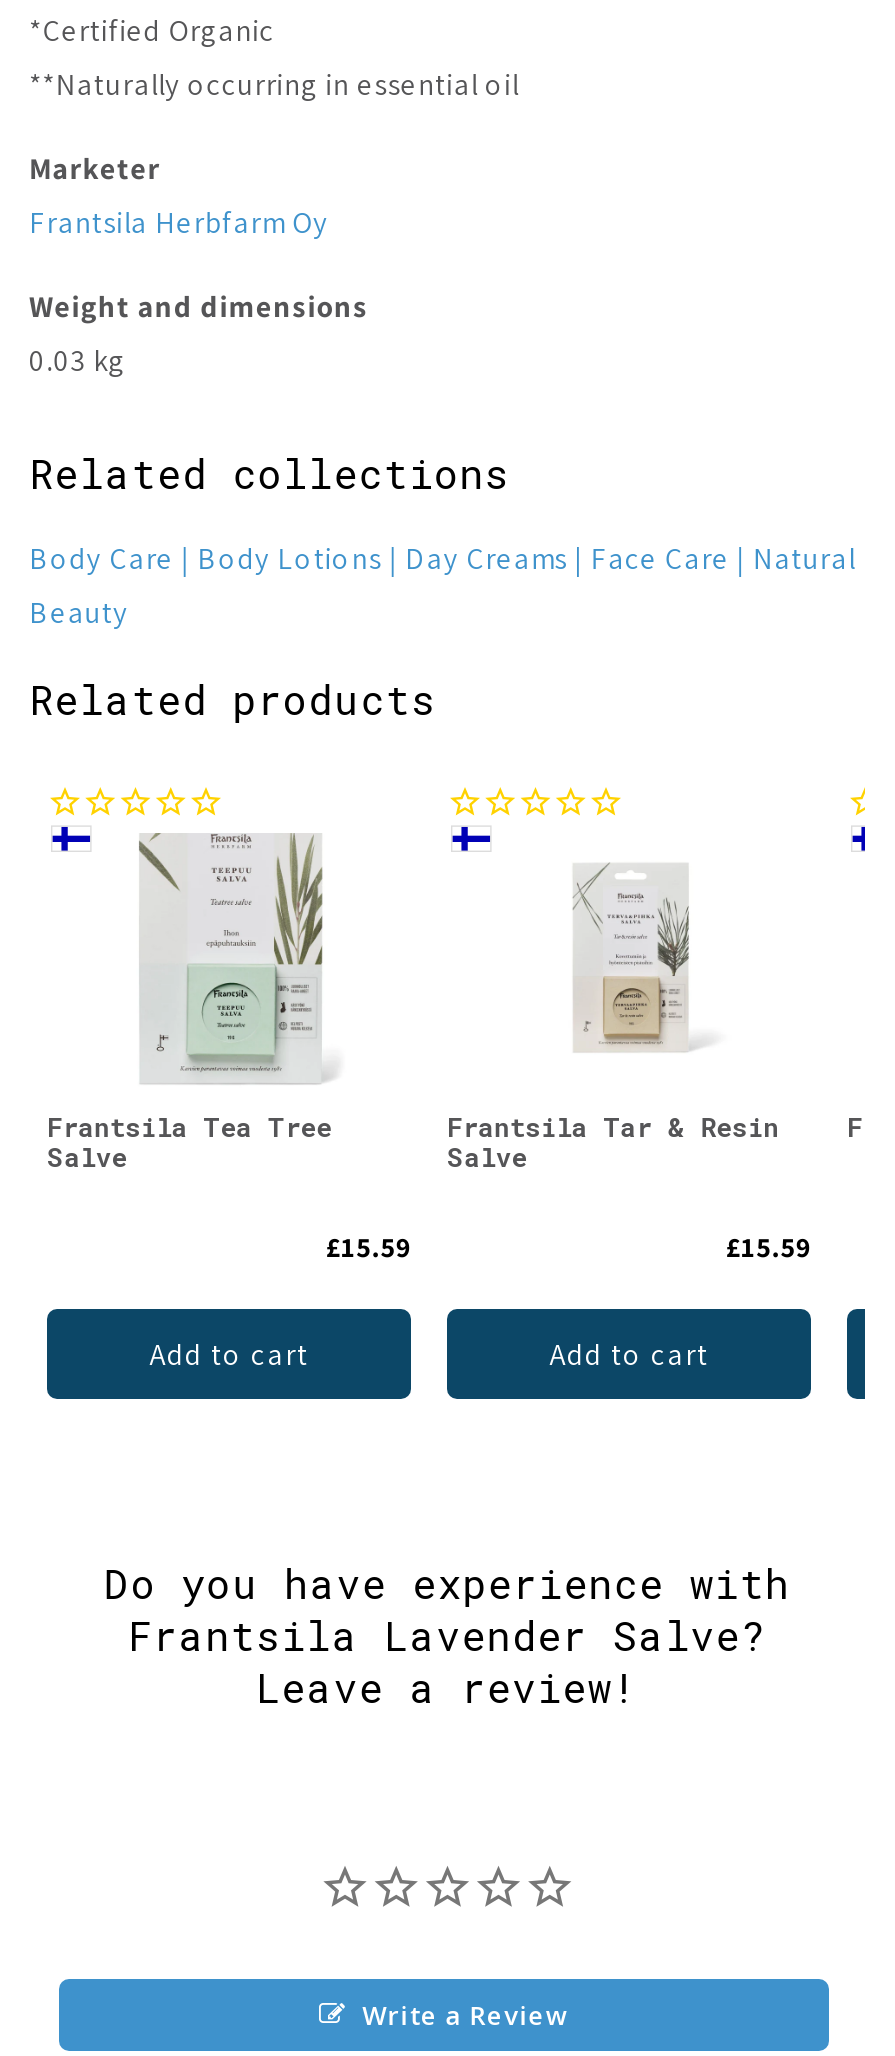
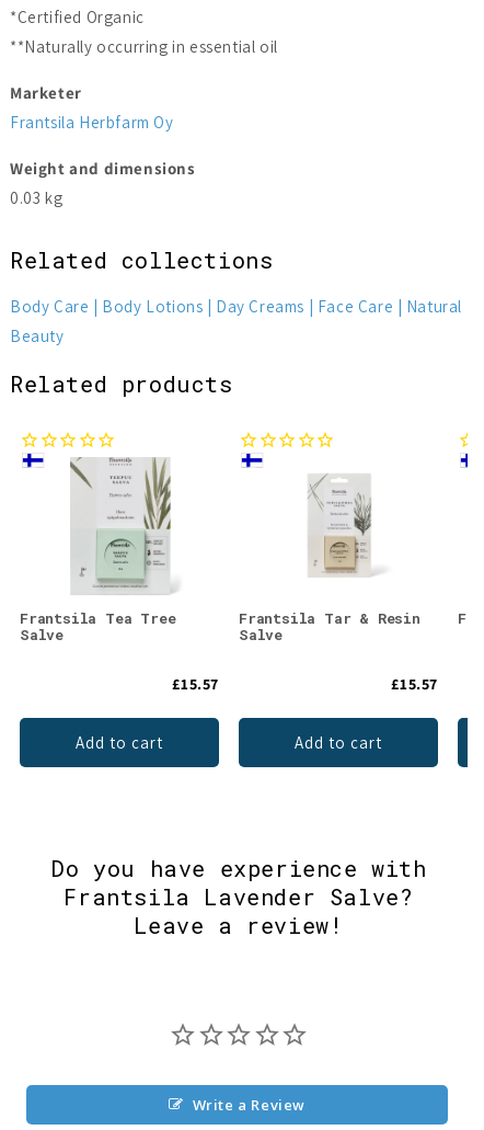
[326,1230,411,1266] £15.59 -> [172,674,219,694] £15.57
[726,1230,811,1266] £15.59 -> [391,674,438,694] £15.57

